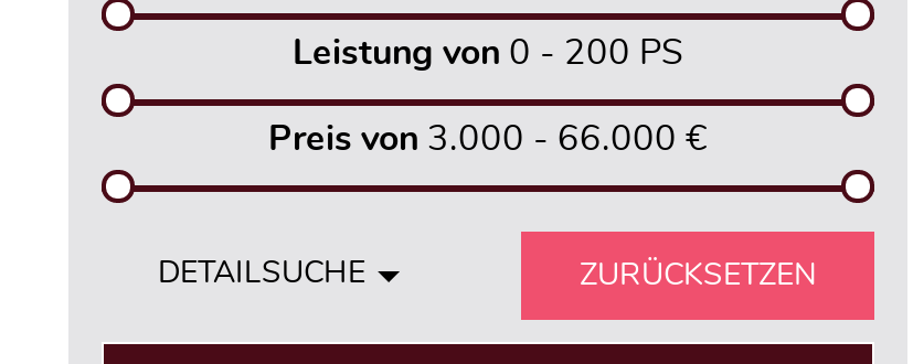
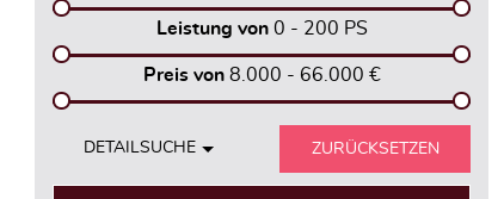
[268,121,708,157] Preis von 3.000 - 66.000 € -> [143,66,380,85] Preis von 8.000 - 66.000 €

